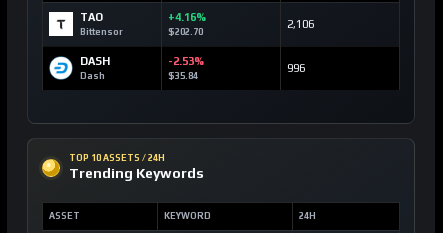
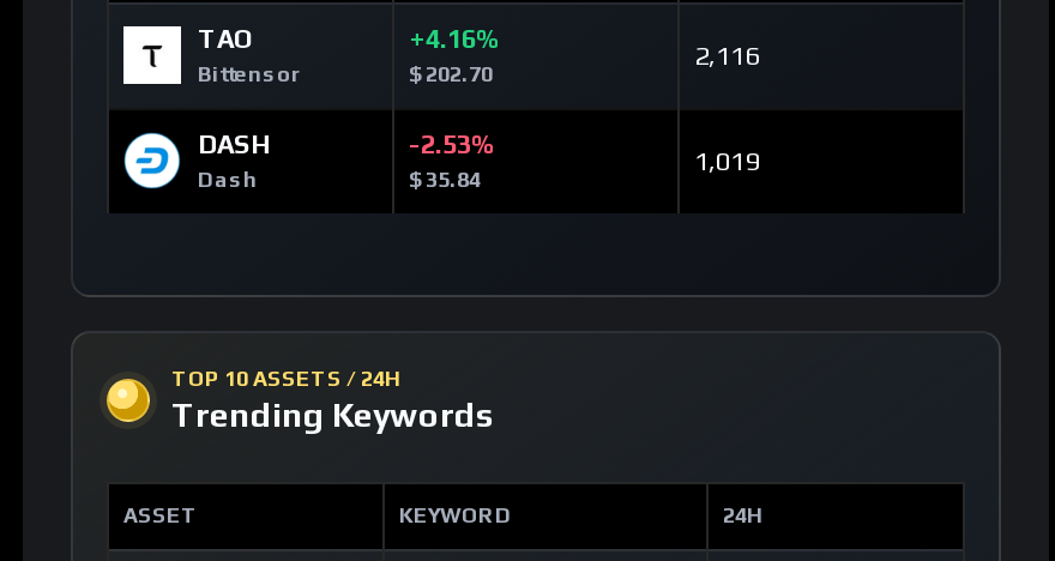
[287,18,314,30] 2,106 -> [694,40,759,69] 2,116
[287,62,305,74] 996 -> [694,145,759,174] 1,019

